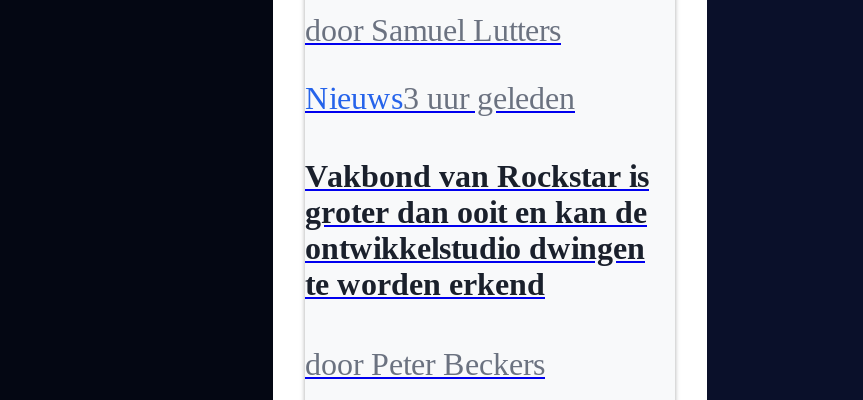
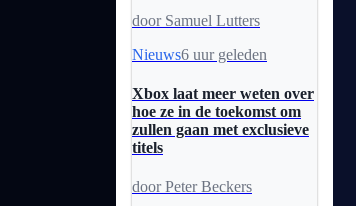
[305,81,575,115] Nieuws3 uur geleden -> [132,46,267,63] Nieuws6 uur geleden
[305,160,649,302] Vakbond van Rockstar is | groter dan ooit en kan de | ontwikkelstudio dwingen | te worden erkend -> [132,85,314,156] Xbox laat meer weten over | hoe ze in de toekomst om | zullen gaan met exclusieve | titels

